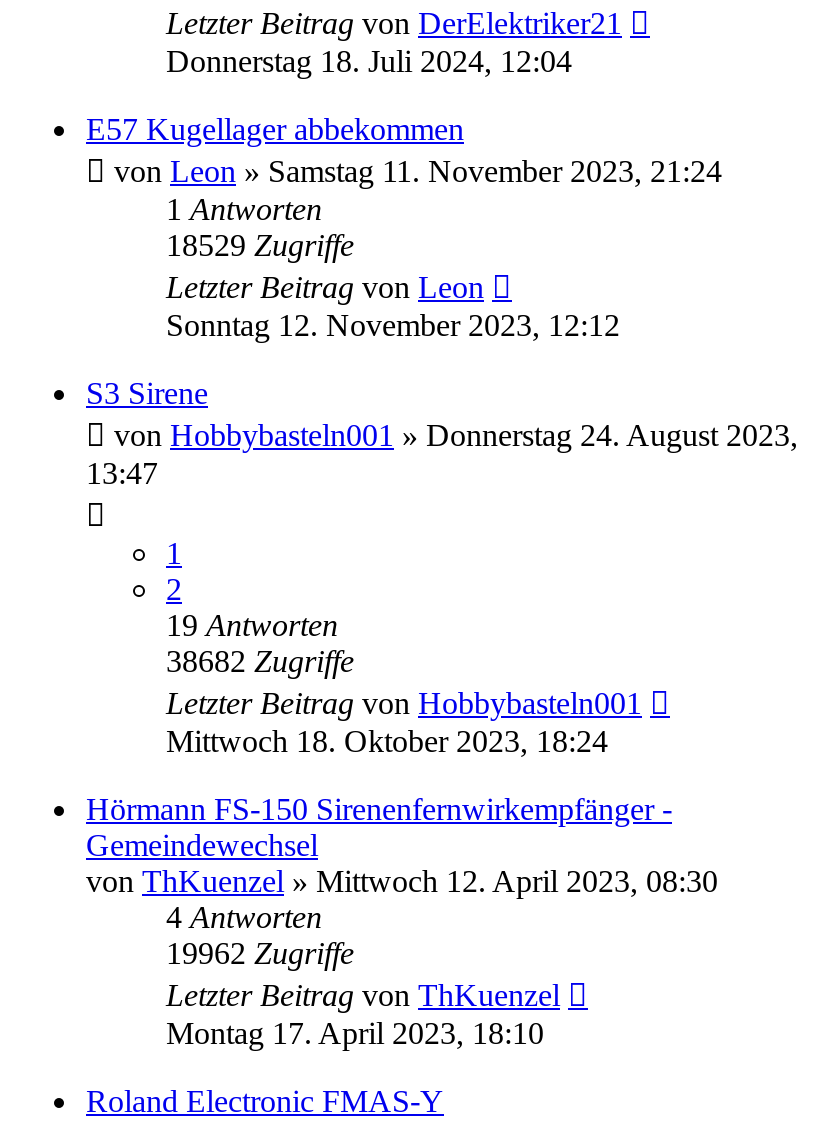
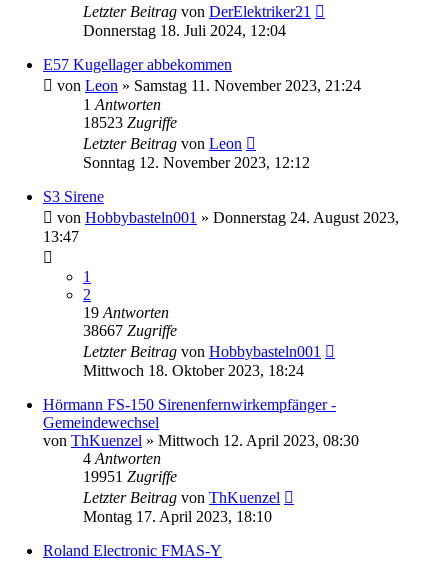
[166,228,354,262] 18529 Zugriffe -> [83,114,177,131] 18523 Zugriffe
[166,644,354,678] 38682 Zugriffe -> [83,322,177,339] 38667 Zugriffe
[166,936,354,970] 19962 Zugriffe -> [83,468,177,485] 19951 Zugriffe

